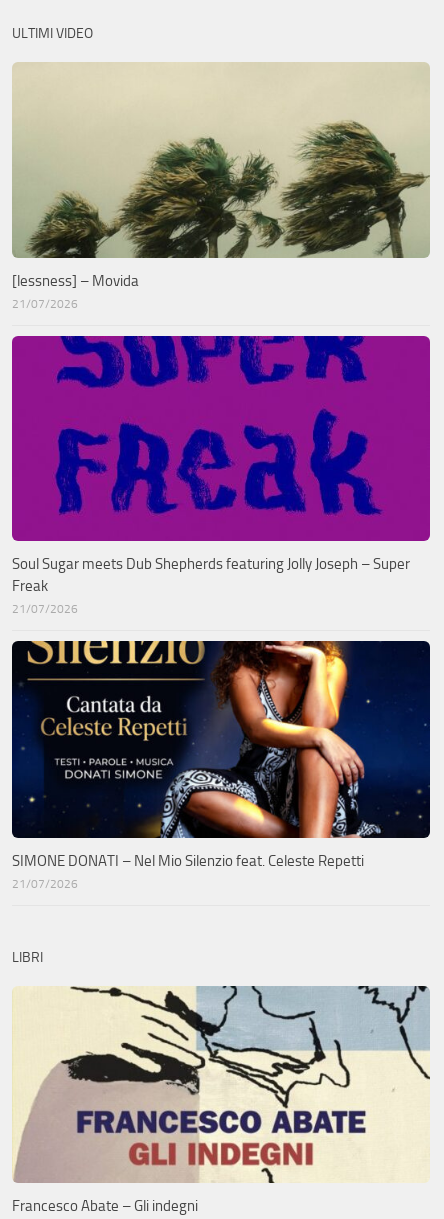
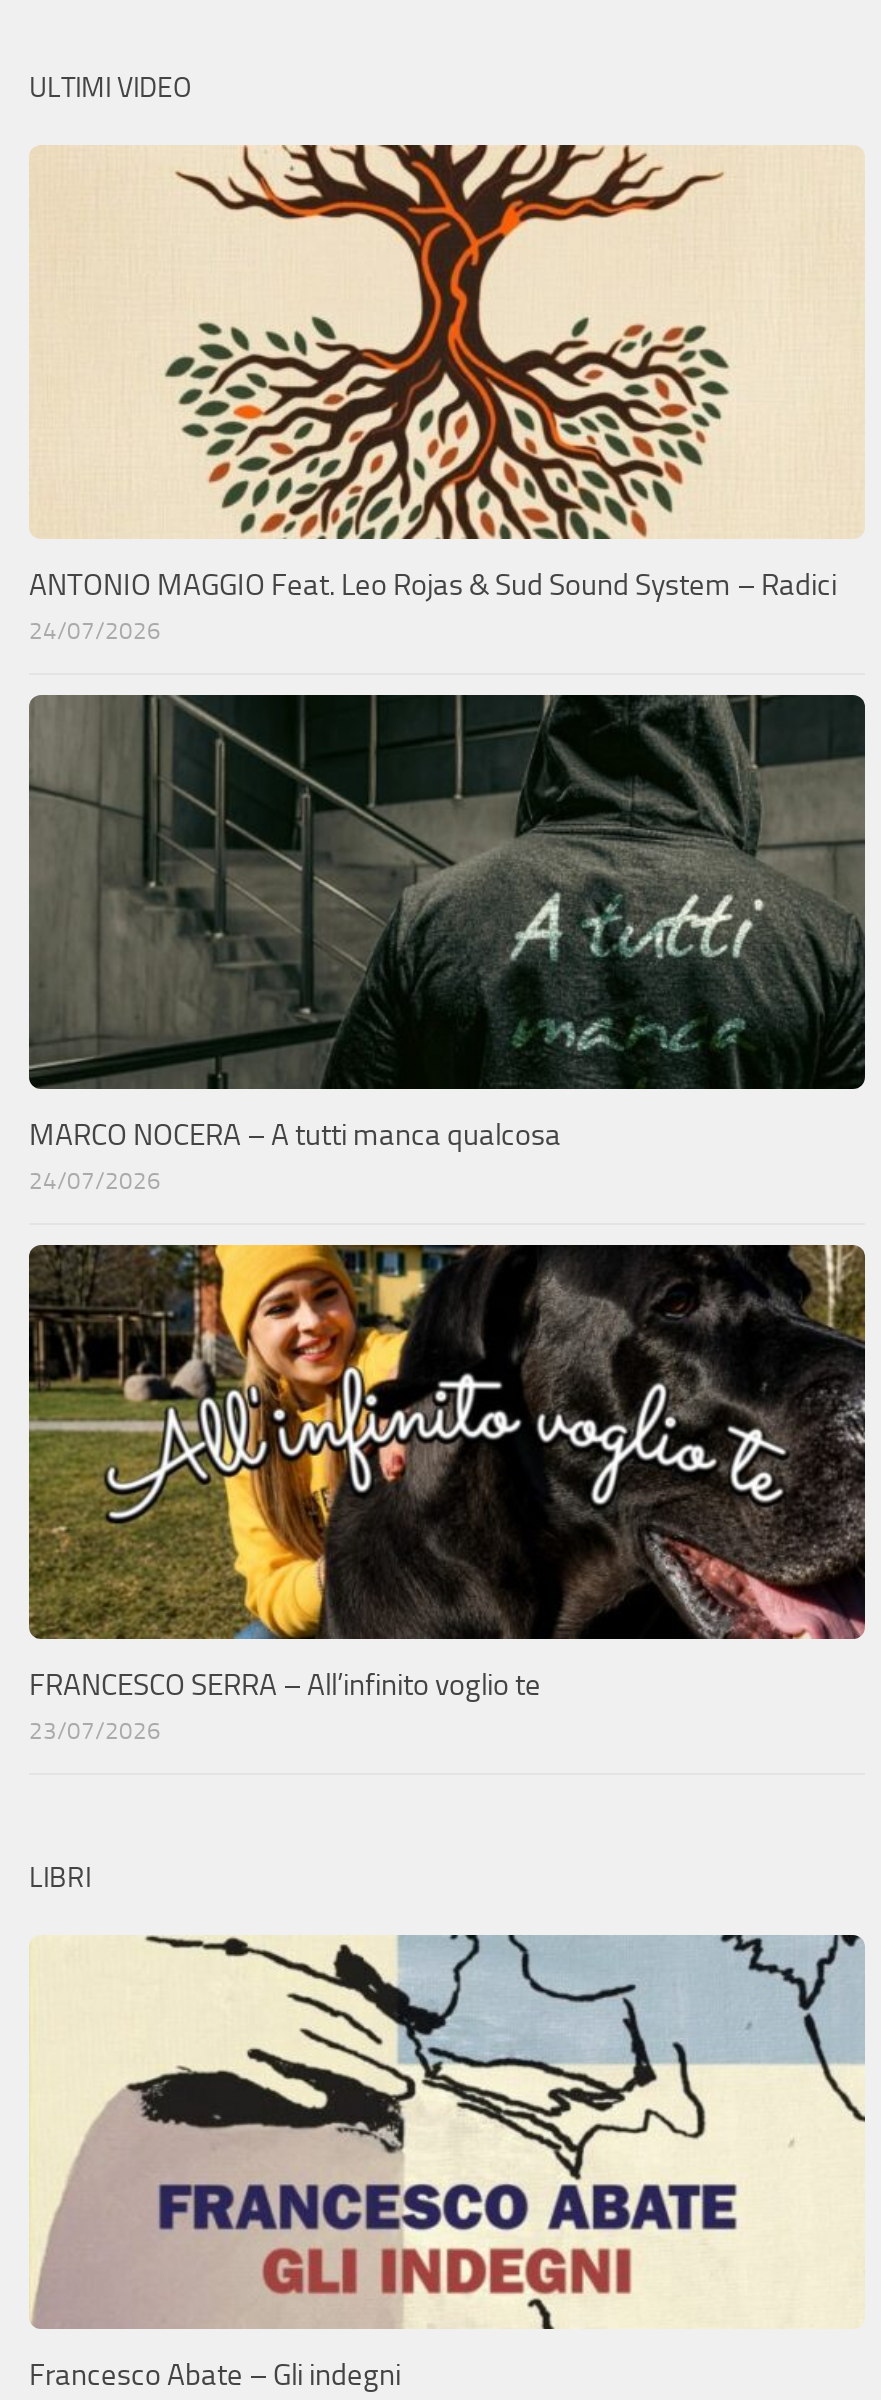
[12,62,430,311] [image] | [lessness] – Movida | 21/07/2026 -> [29,144,863,645] [image] | ANTONIO MAGGIO Feat. Leo Rojas & Sud Sound System – Radici | 24/07/2026
[11,335,431,616] [image] | Soul Sugar meets Dub Shepherds featuring Jolly Joseph – Super | Freak | 21/07/2026 -> [27,692,867,1195] [image] | MARCO NOCERA – A tutti manca qualcosa | 24/07/2026
[11,640,430,891] [image] | SIMONE DONATI – Nel Mio Silenzio feat. Celeste Repetti | 21/07/2026 -> [27,1242,867,1745] [image] | FRANCESCO SERRA – All’infinito voglio te | 23/07/2026

